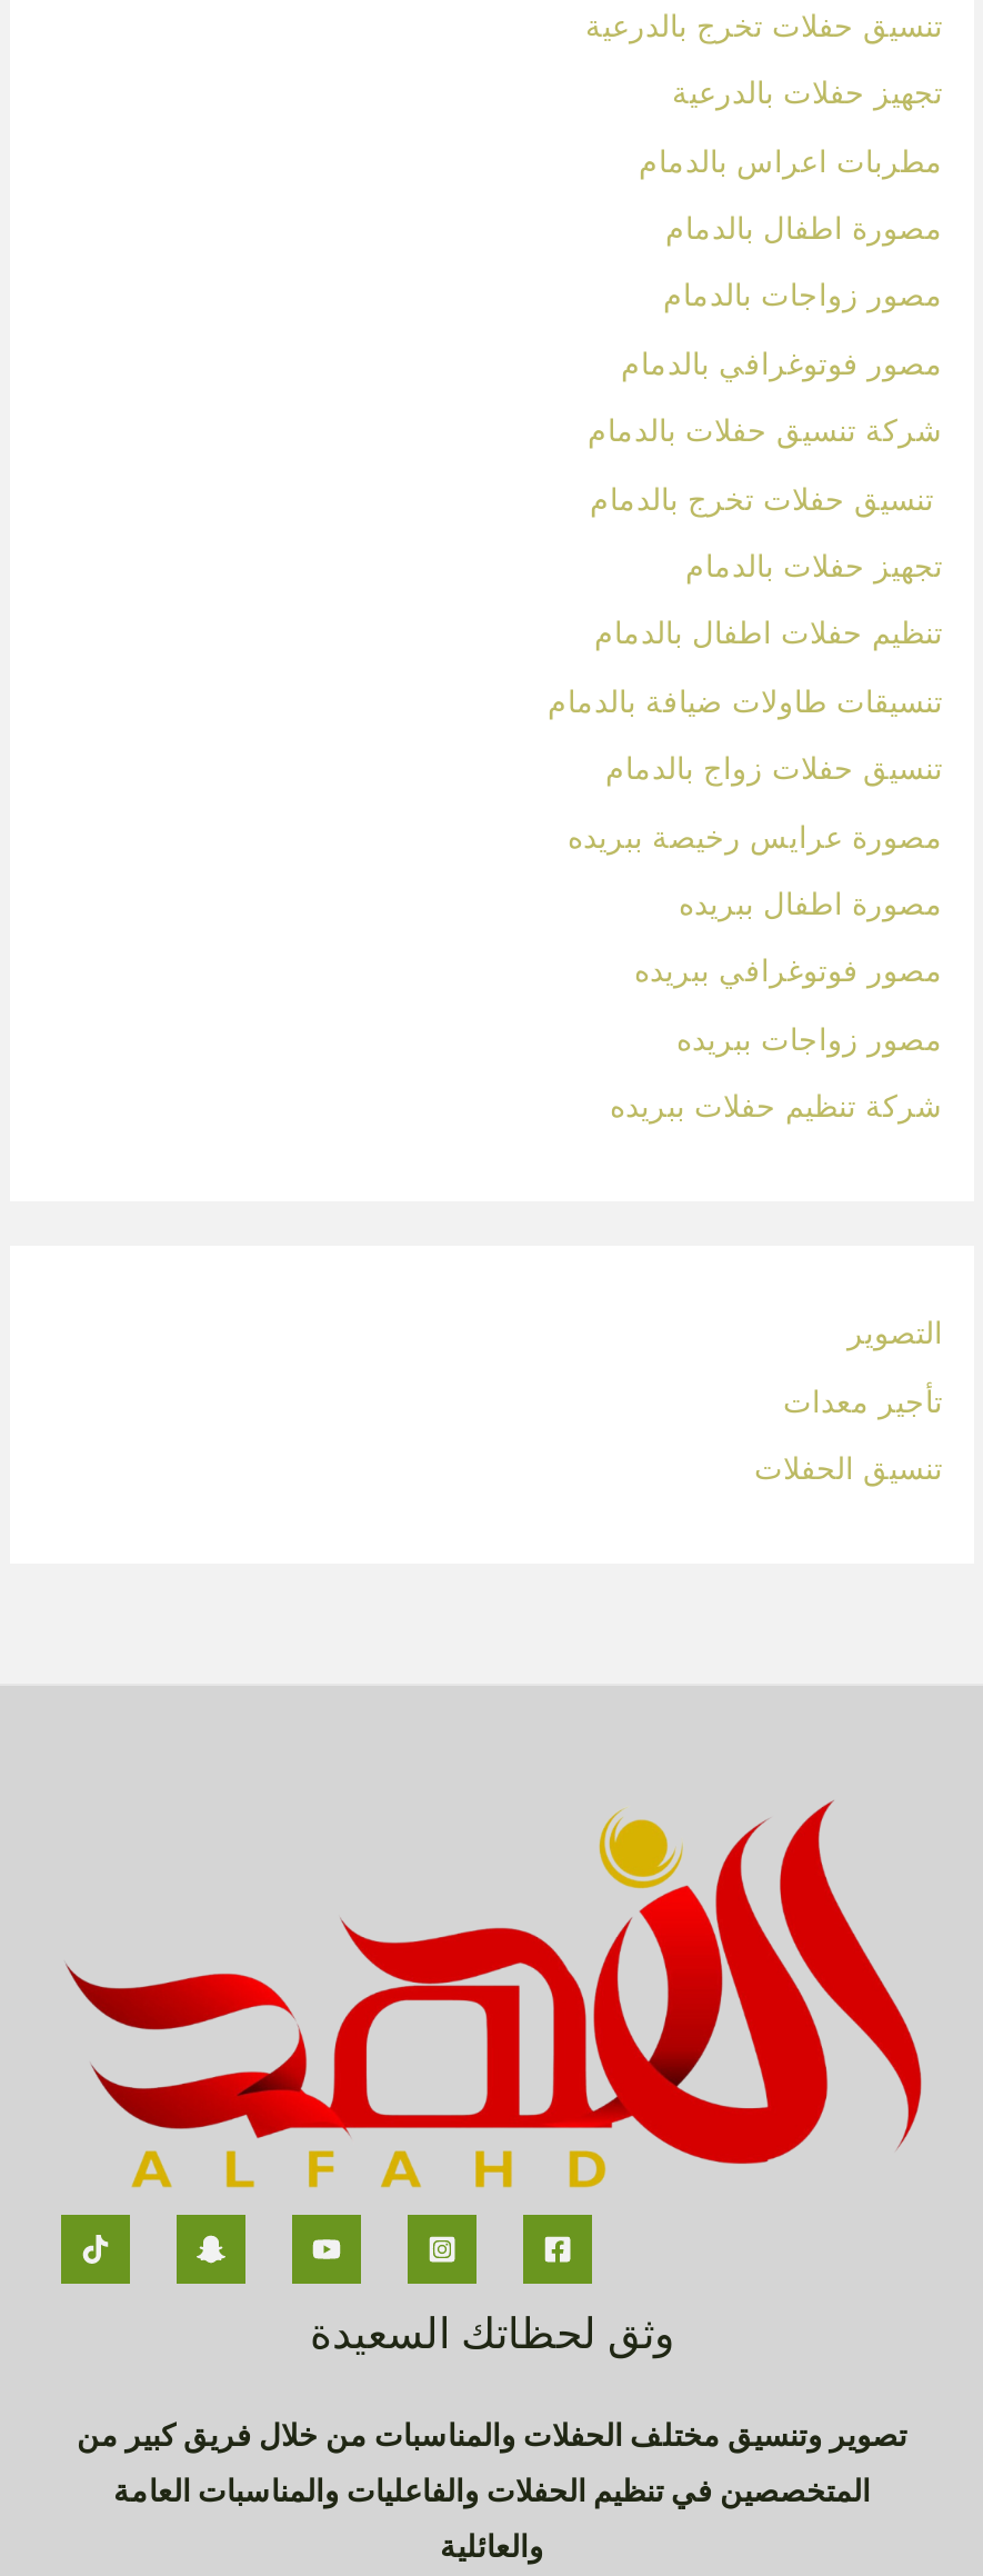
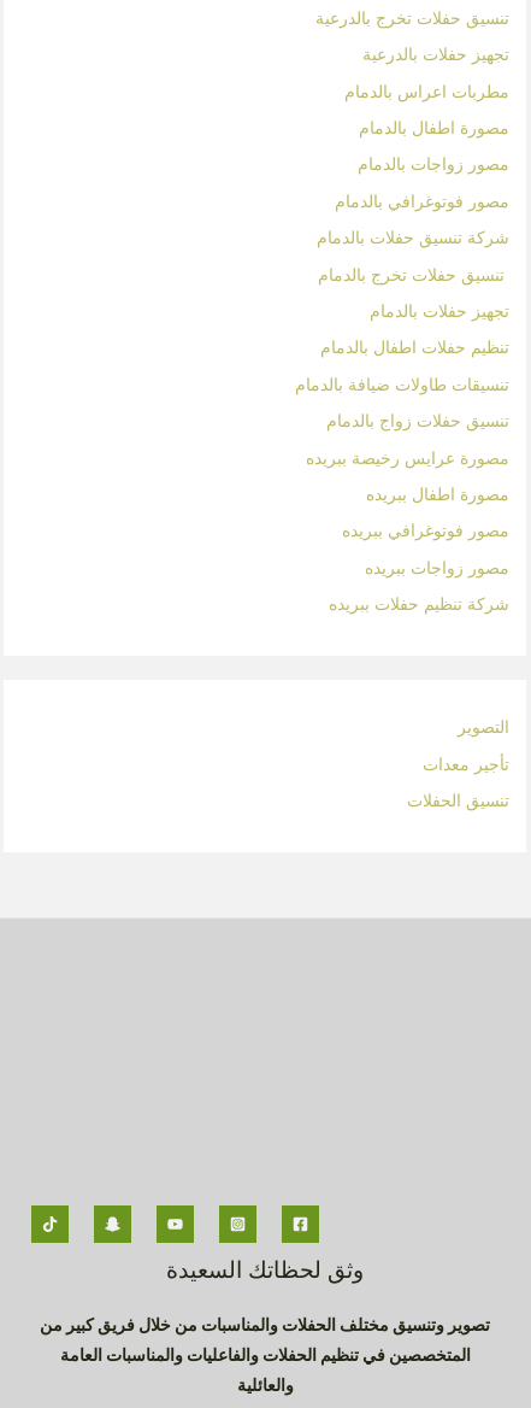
[68,1801,923,2190] [image] -> none

